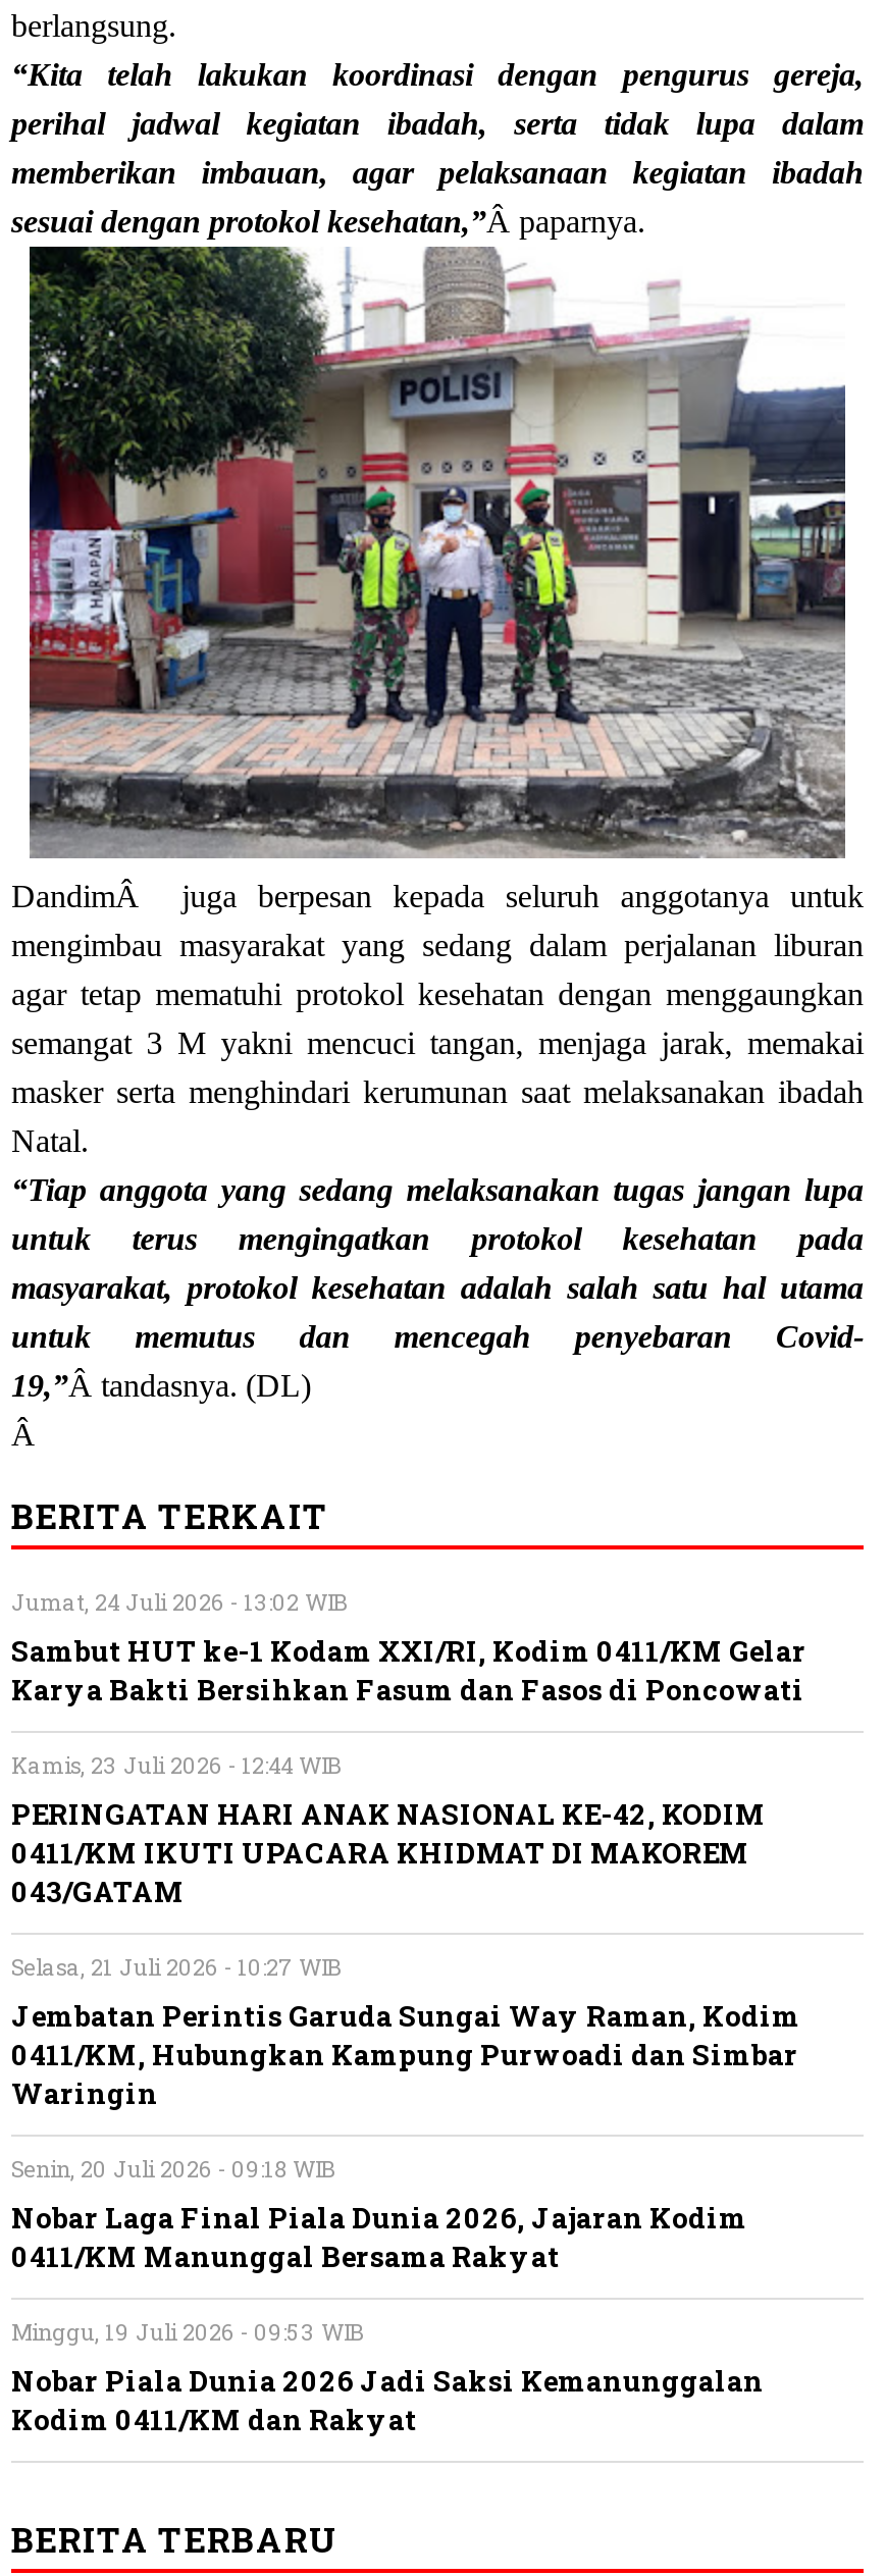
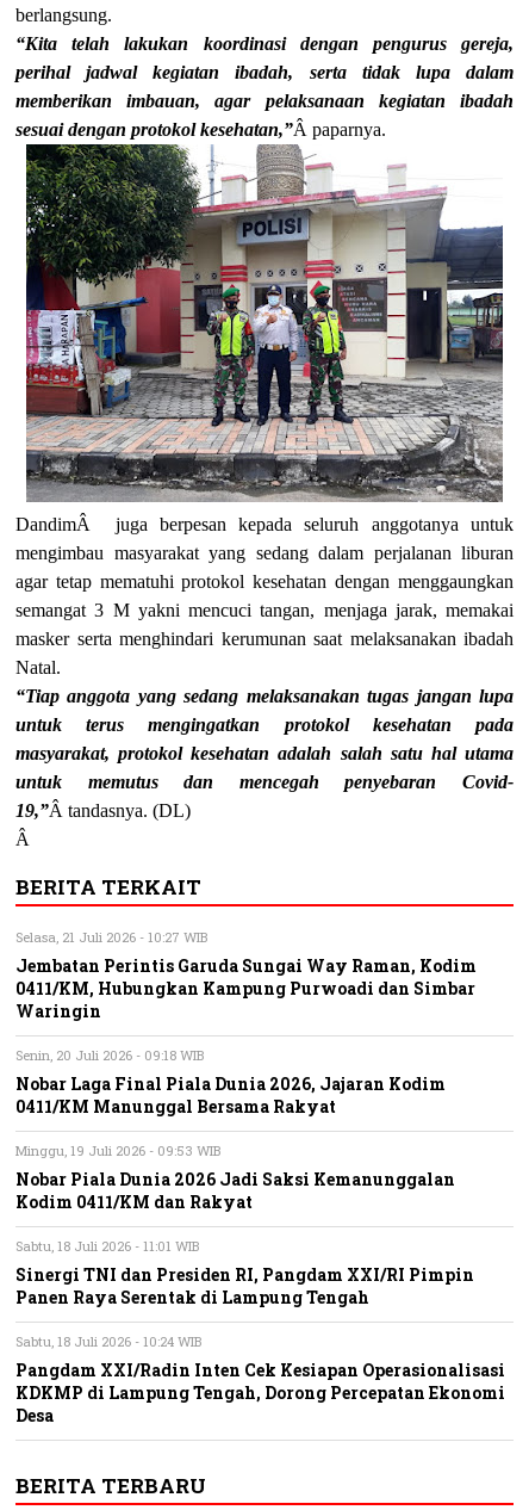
[11,1587,806,1911] Jumat, 24 Juli 2026 - 13:02 WIB | Sambut HUT ke-1 Kodam XXI/RI, Kodim 0411/KM Gelar | Karya Bakti Bersihkan Fasum dan Fasos di Poncowati | Kamis, 23 Juli 2026 - 12:44 WIB | PERINGATAN HARI ANAK NASIONAL KE-42, KODIM | 0411/KM IKUTI UPACARA KHIDMAT DI MAKOREM | 043/GATAM -> none
moved [11,1952,800,2439] -> [15,928,477,1213]: Selasa, 21 Juli 2026 - 10:27 WIB | Jembatan Perintis Garuda Sungai Way Raman, Kodim | 0411/KM, Hubungkan Kampung Purwoadi dan Simbar | ... | Nobar Piala Dunia 2026 Jadi Saksi Kemanunggalan | Kodim 0411/KM dan Rakyat
none -> [15,1237,505,1427] Sabtu, 18 Juli 2026 - 11:01 WIB | Sinergi TNI dan Presiden RI, Pangdam XXI/RI Pimpin | Panen Raya Serentak di Lampung Tengah | Sabtu, 18 Juli 2026 - 10:24 WIB | Pangdam XXI/Radin Inten Cek Kesiapan Operasionalisasi | KDKMP di Lampung Tengah, Dorong Percepatan Ekonomi | Desa

